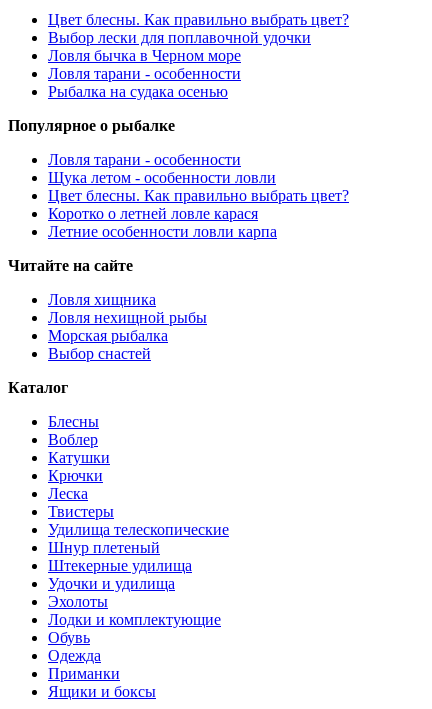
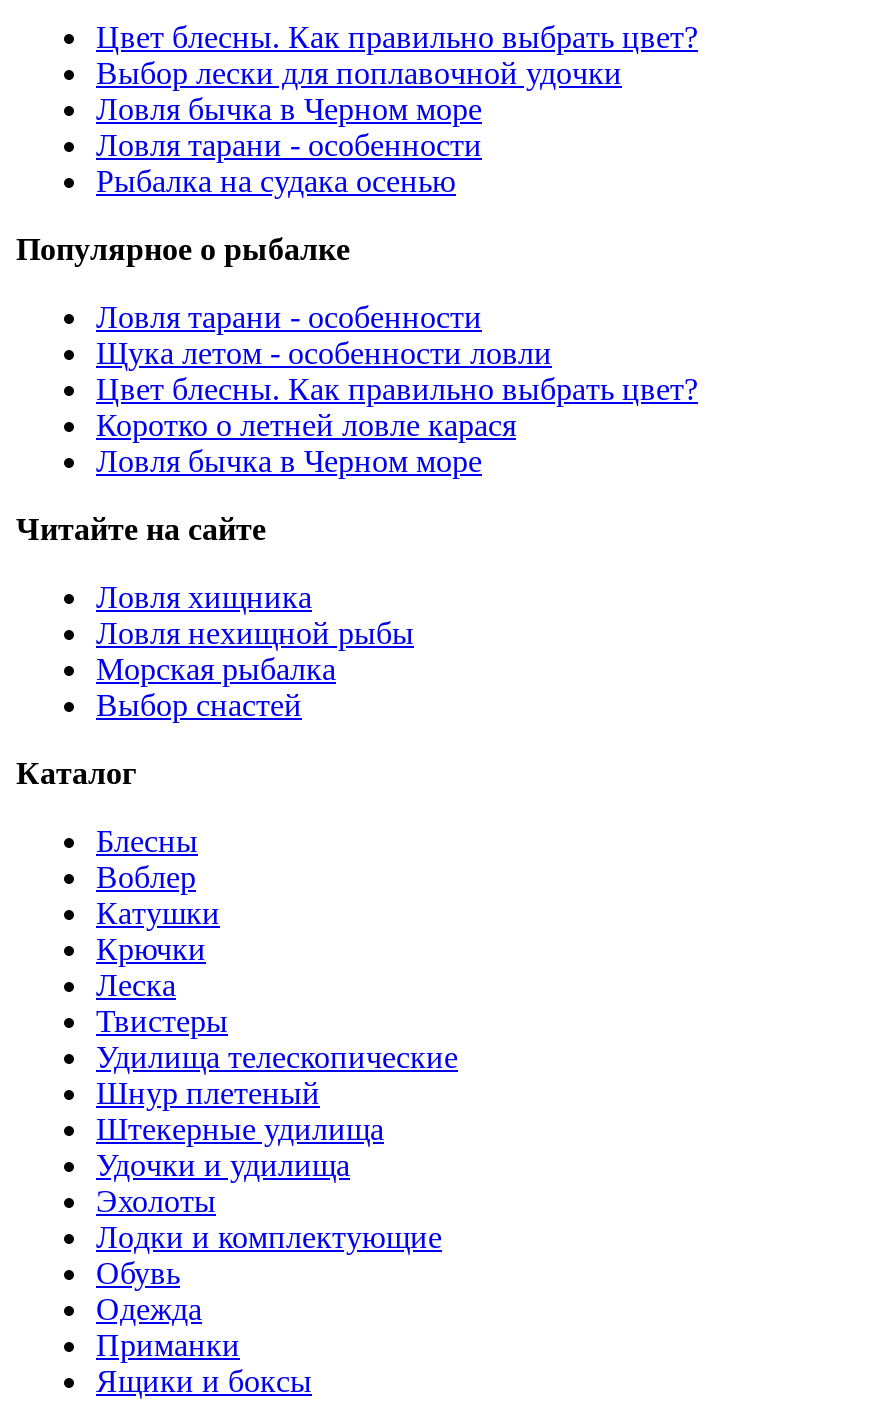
[48,223,277,240] Летние особенности ловли карпа -> [96,444,482,478] Ловля бычка в Черном море

